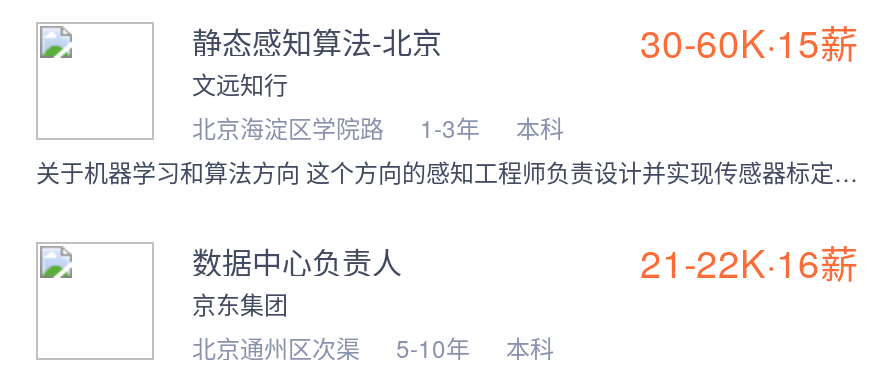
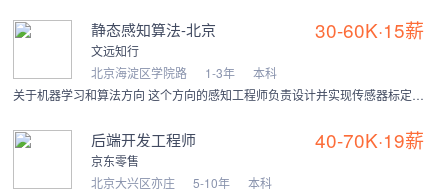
[192,234,858,364] 数据中心负责人 | 21-22K·16薪 | 京东集团 | 北京通州区次渠 -> [91,126,424,191] 后端开发工程师 | 40-70K·19薪 | 京东零售 | 北京大兴区亦庄

